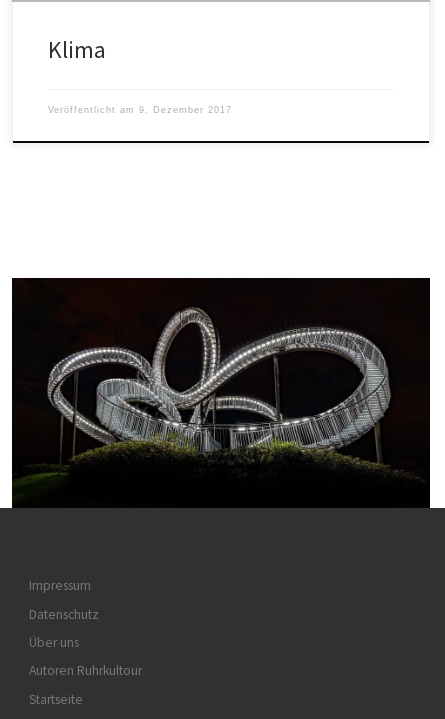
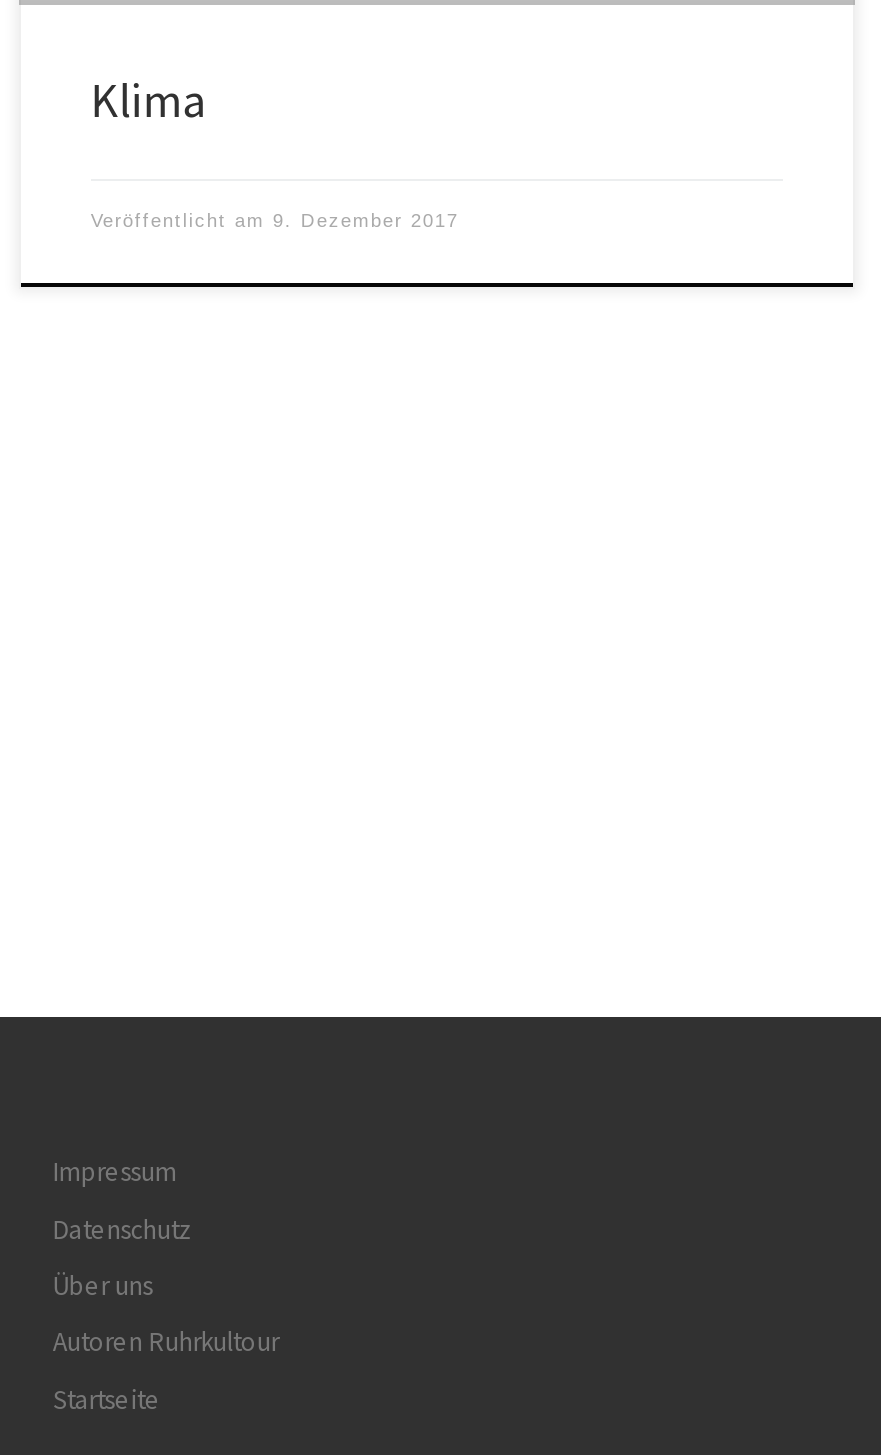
[11,277,431,508] [image] -> none

